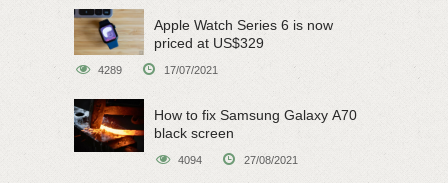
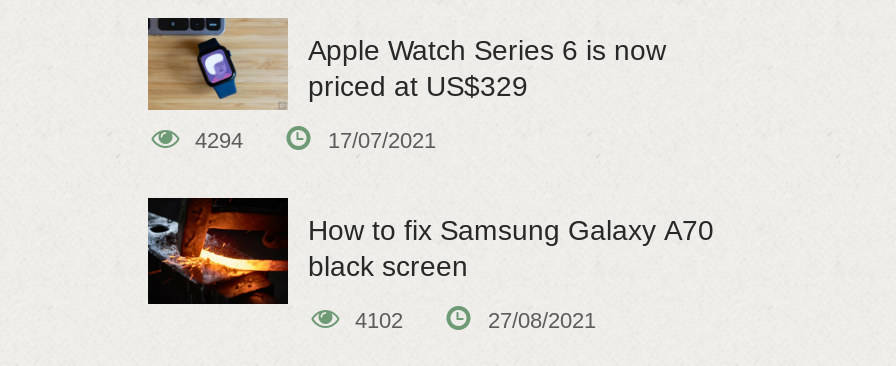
[97,64,121,76] 4289 -> [195,129,243,153] 4294
[177,154,201,166] 4094 -> [355,309,403,333] 4102

